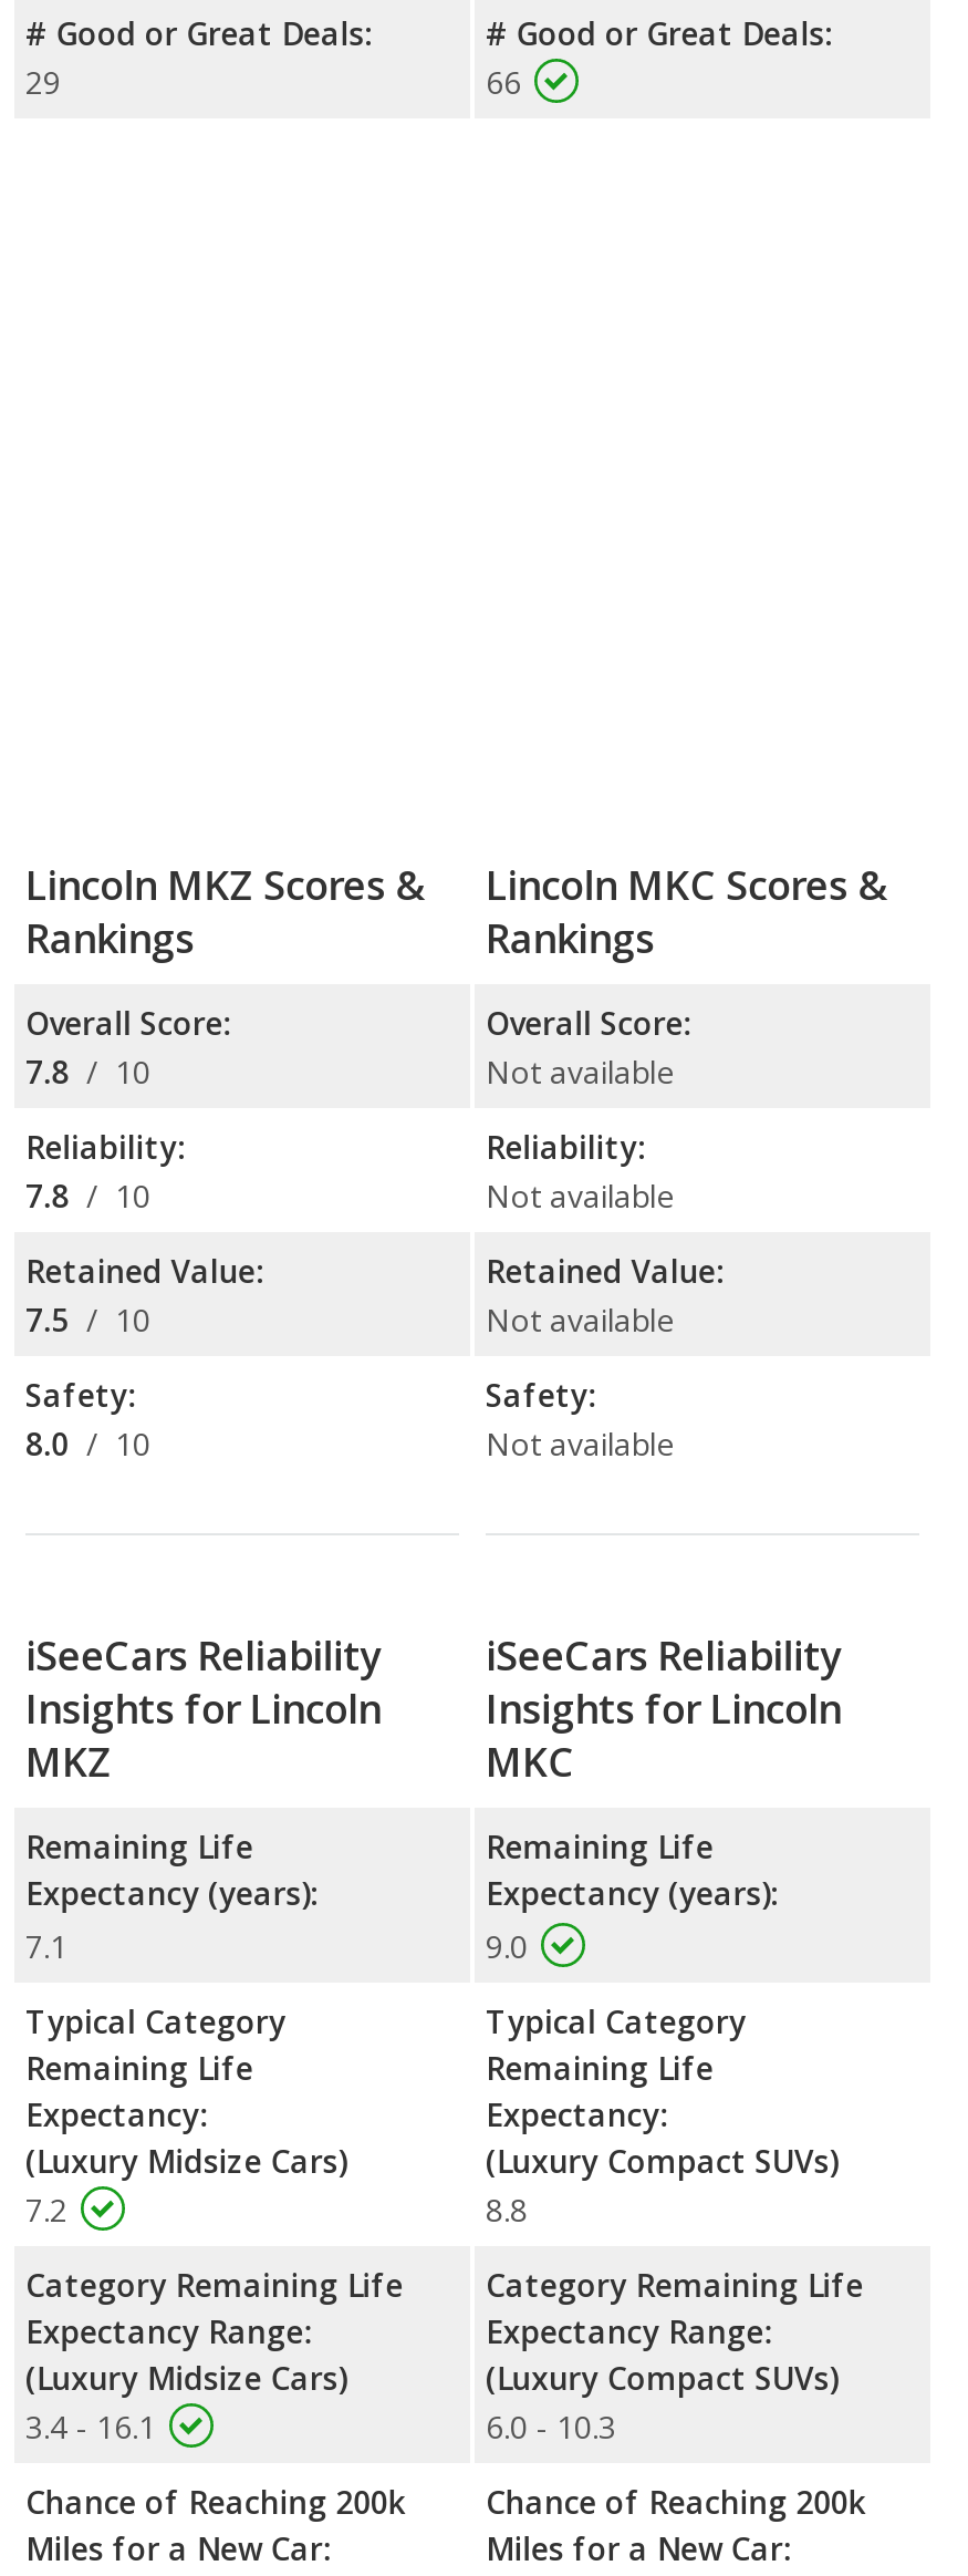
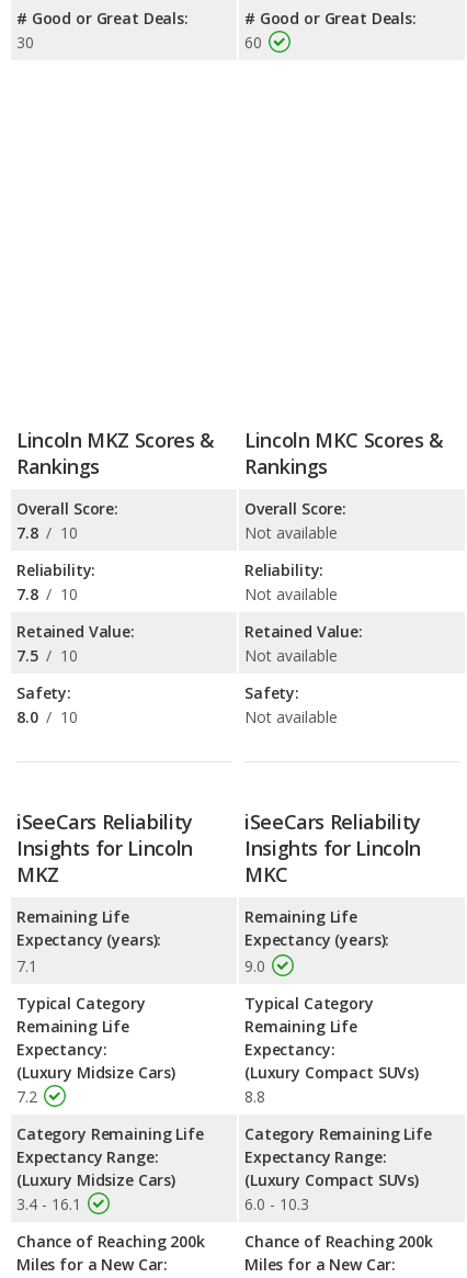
[25,62,61,104] 29 -> [16,32,34,53] 30
[486,62,521,104] 66 -> [244,32,262,53] 60

